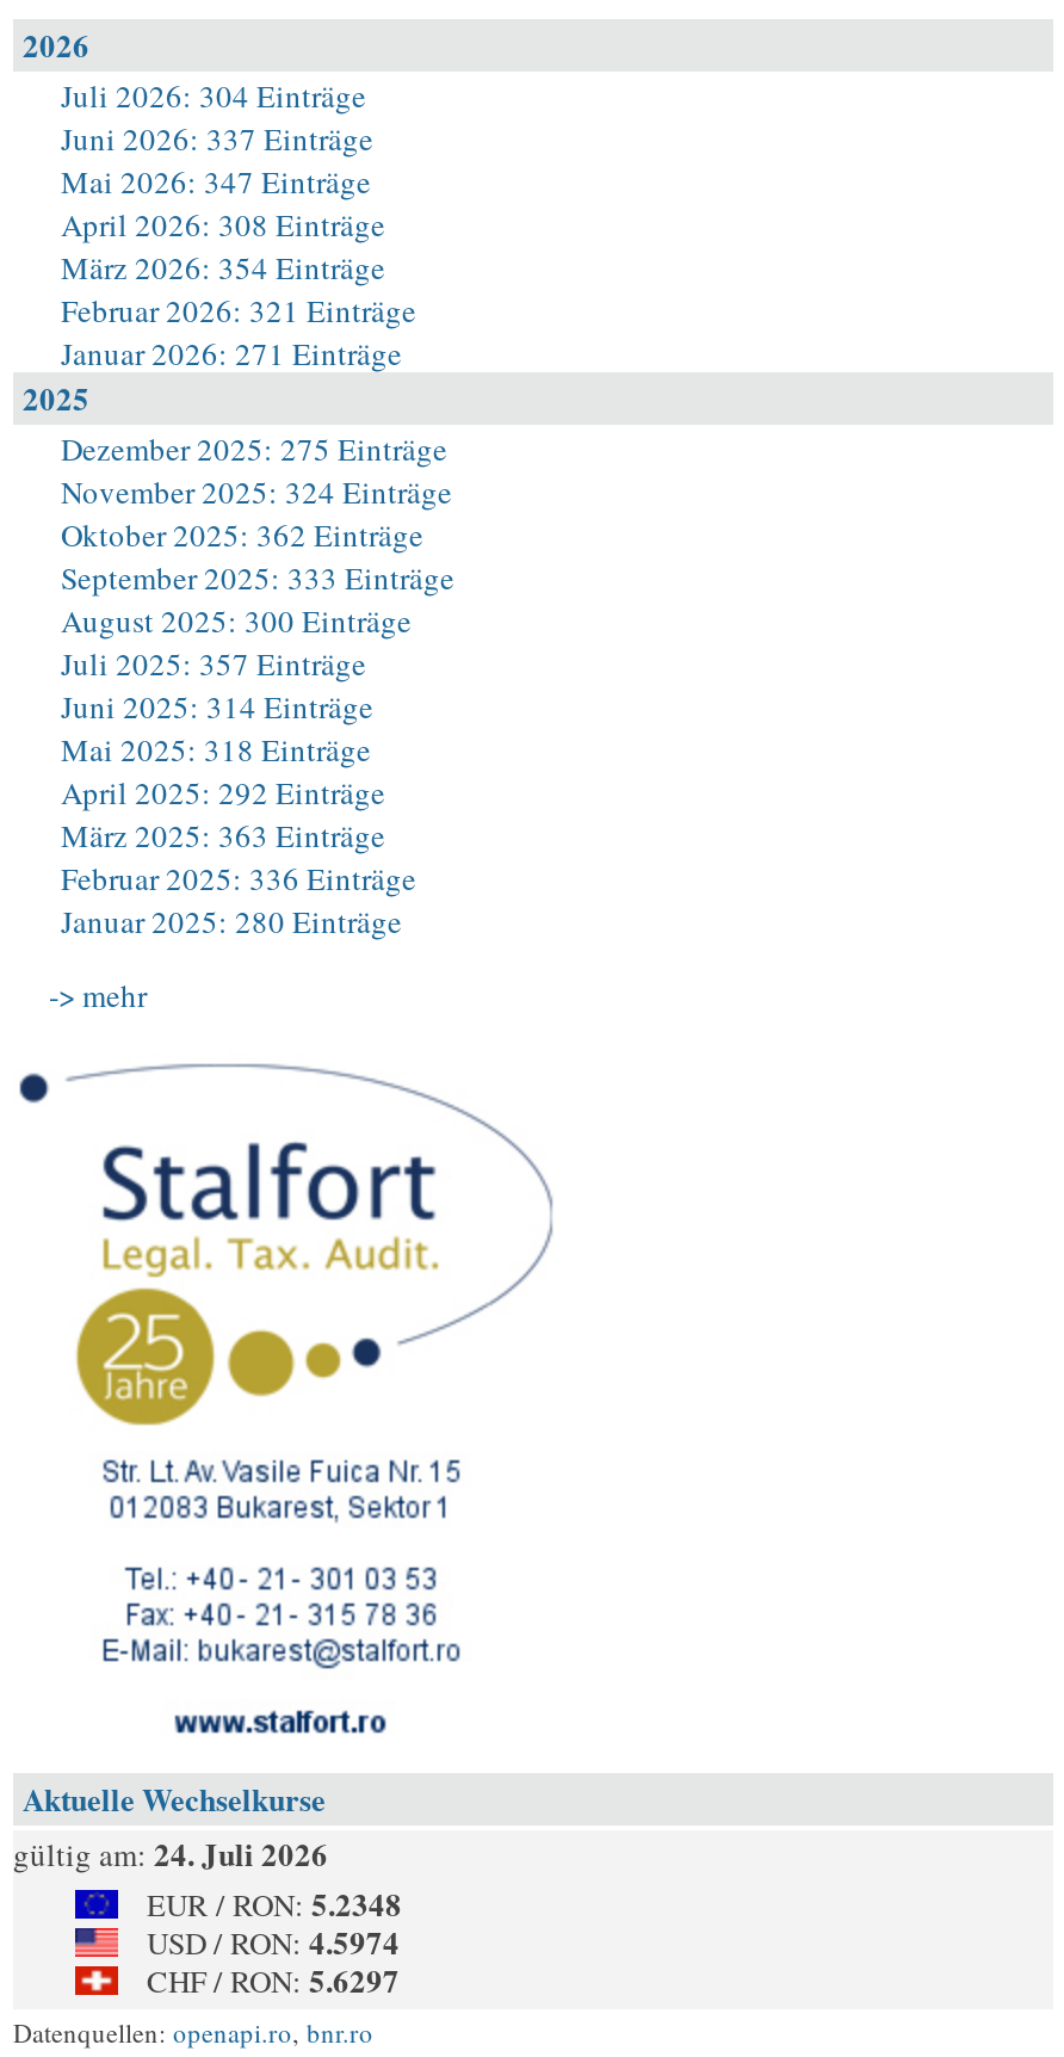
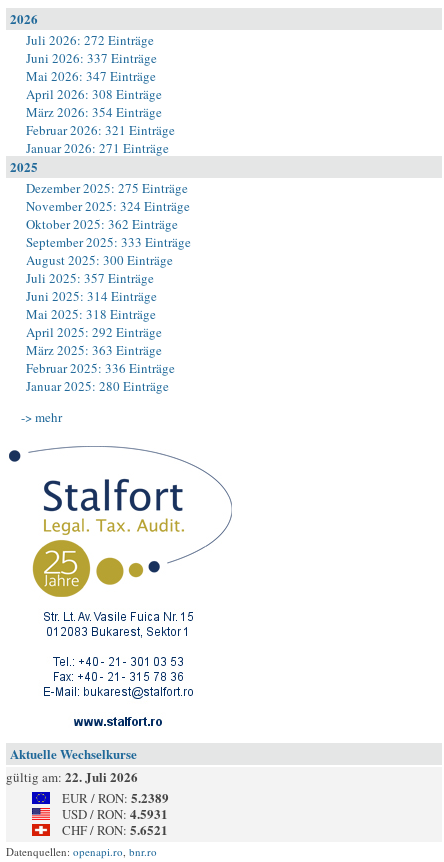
[61,74,366,117] Juli 2026: 304 Einträge -> [26,31,154,49] Juli 2026: 272 Einträge
[13,1830,328,1876] gültig am: 24. Juli 2026 -> [6,767,138,786] gültig am: 22. Juli 2026
[147,1880,402,1926] EUR / RON: 5.2348 -> [62,788,169,807] EUR / RON: 5.2389
[147,1919,400,1964] USD / RON: 4.5974 -> [62,804,168,823] USD / RON: 4.5931
[147,1957,400,2002] CHF / RON: 5.6297 -> [62,820,168,839] CHF / RON: 5.6521

